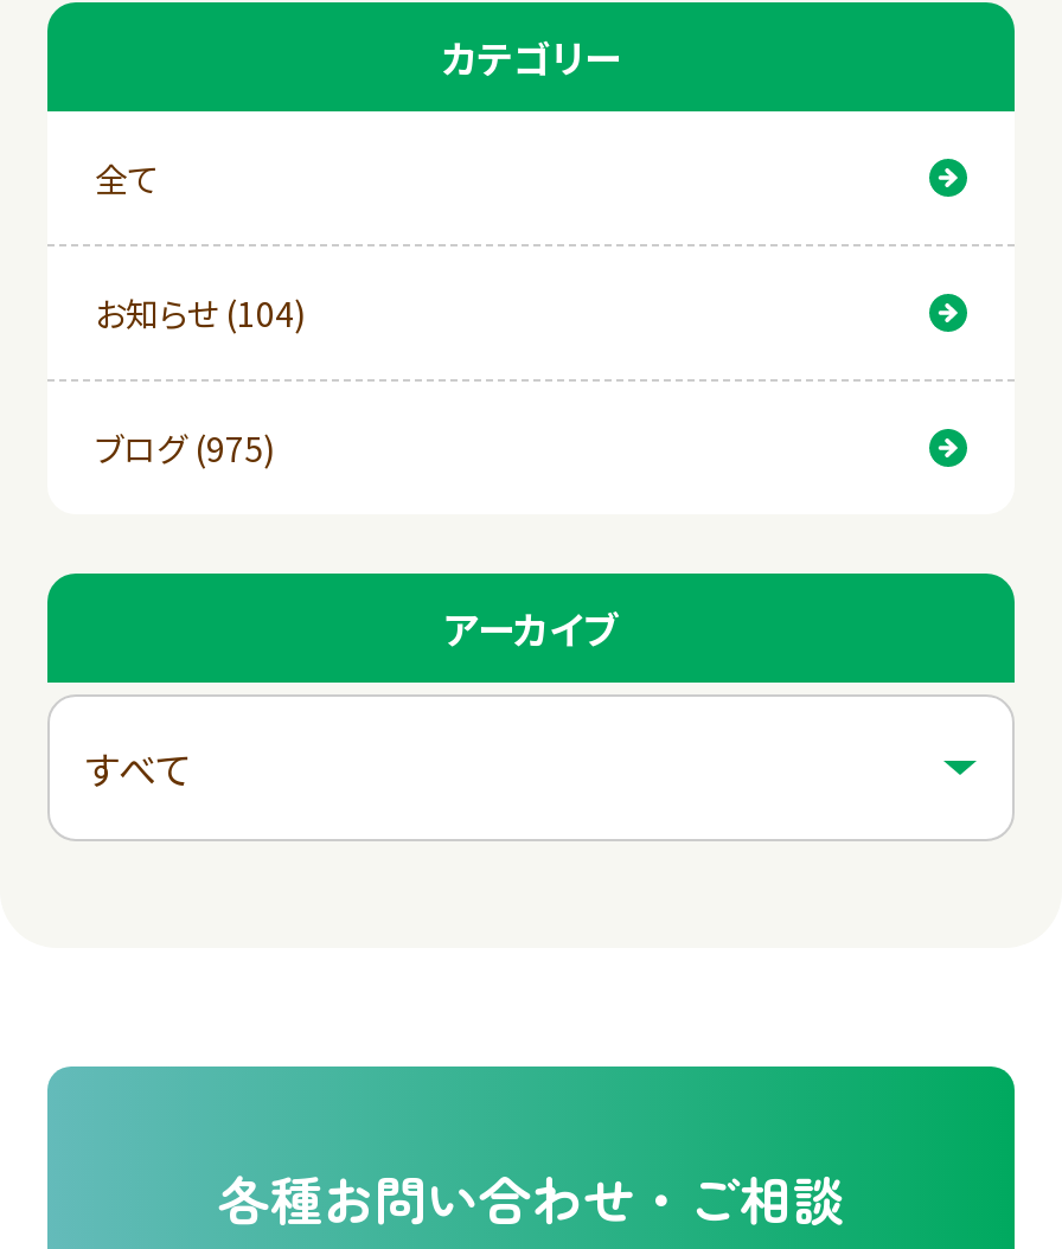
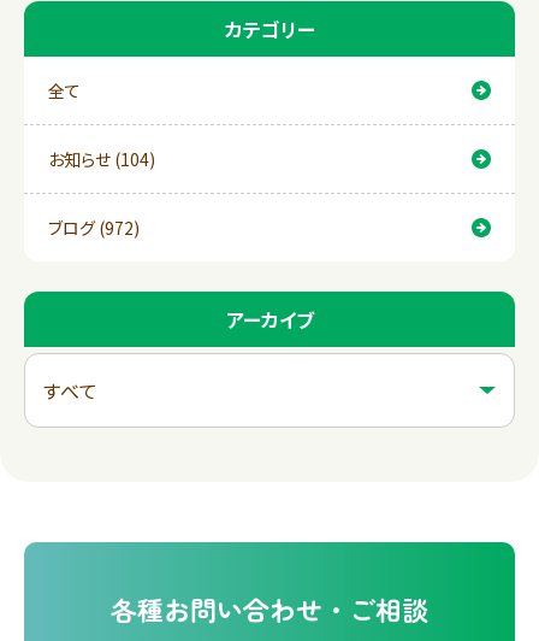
[95,424,275,472] ブログ (975) -> [48,216,140,240] ブログ (972)

